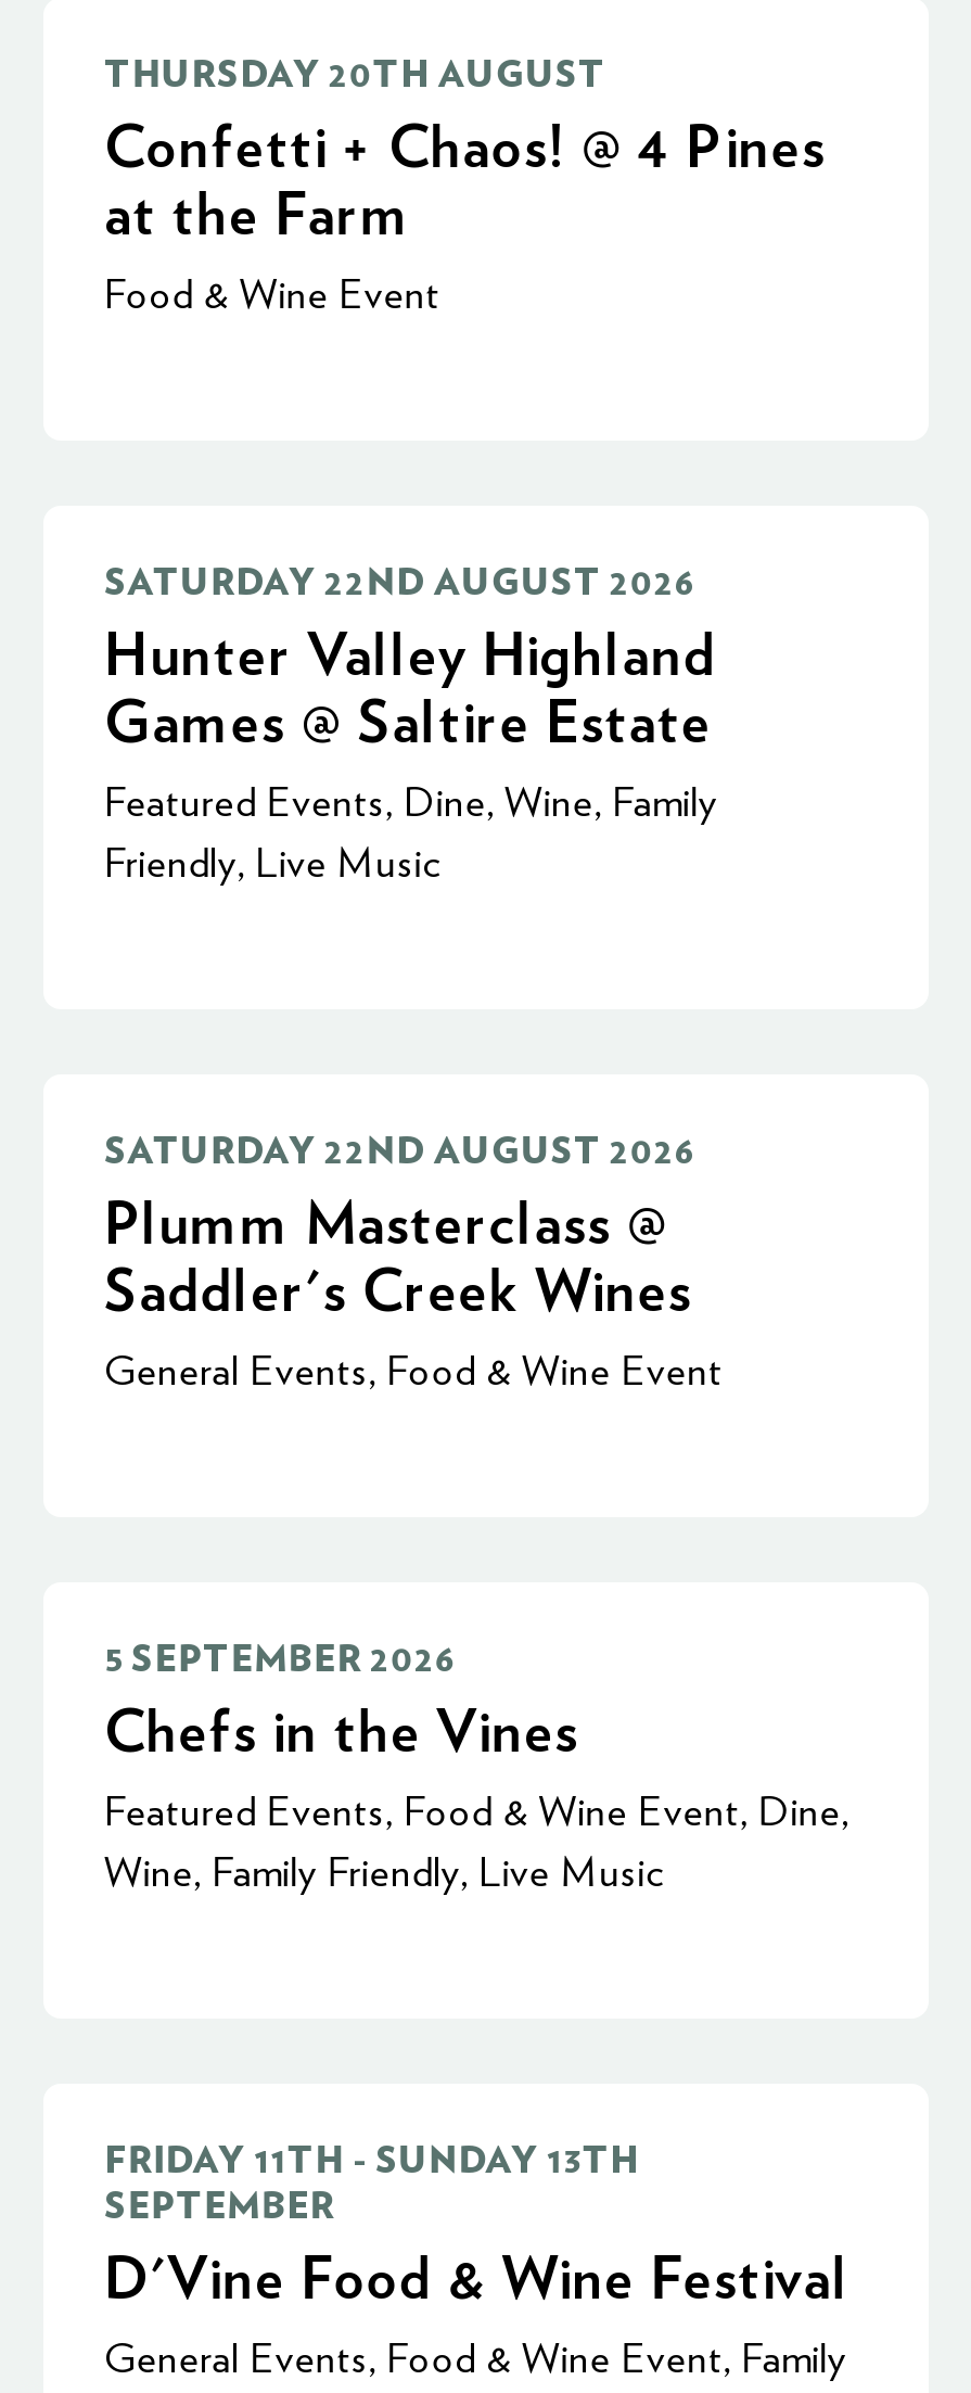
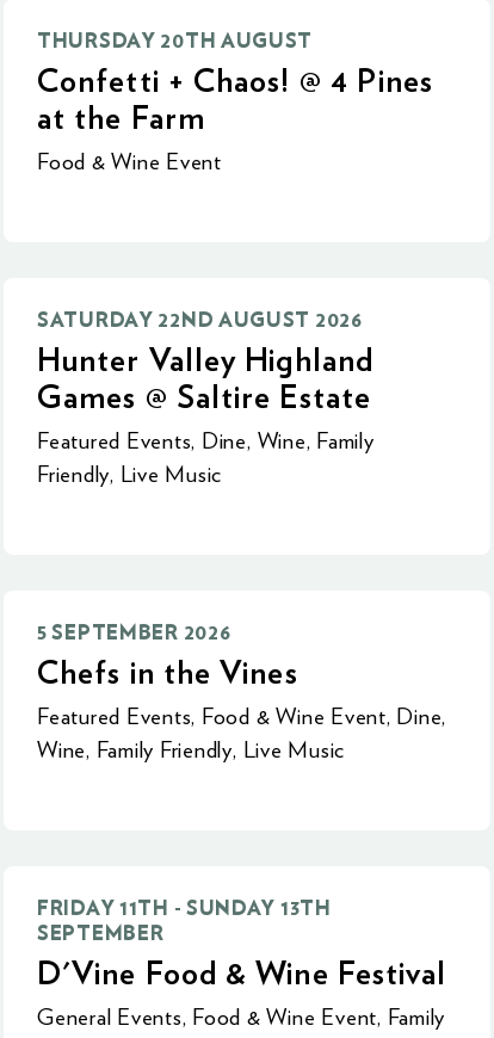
[104,1133,723,1393] SATURDAY 22ND AUGUST 2026 | Plumm Masterclass @ | Saddler's Creek Wines | General Events, Food & Wine Event -> none

